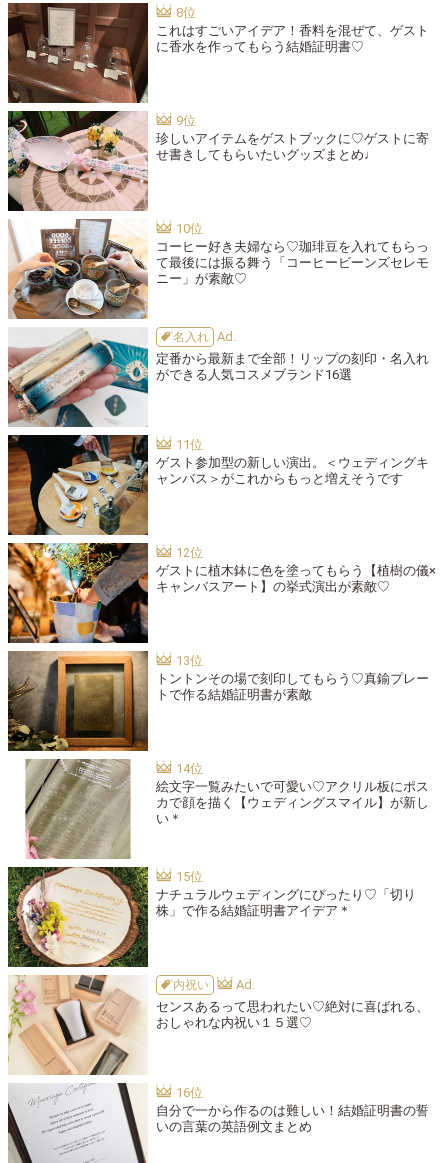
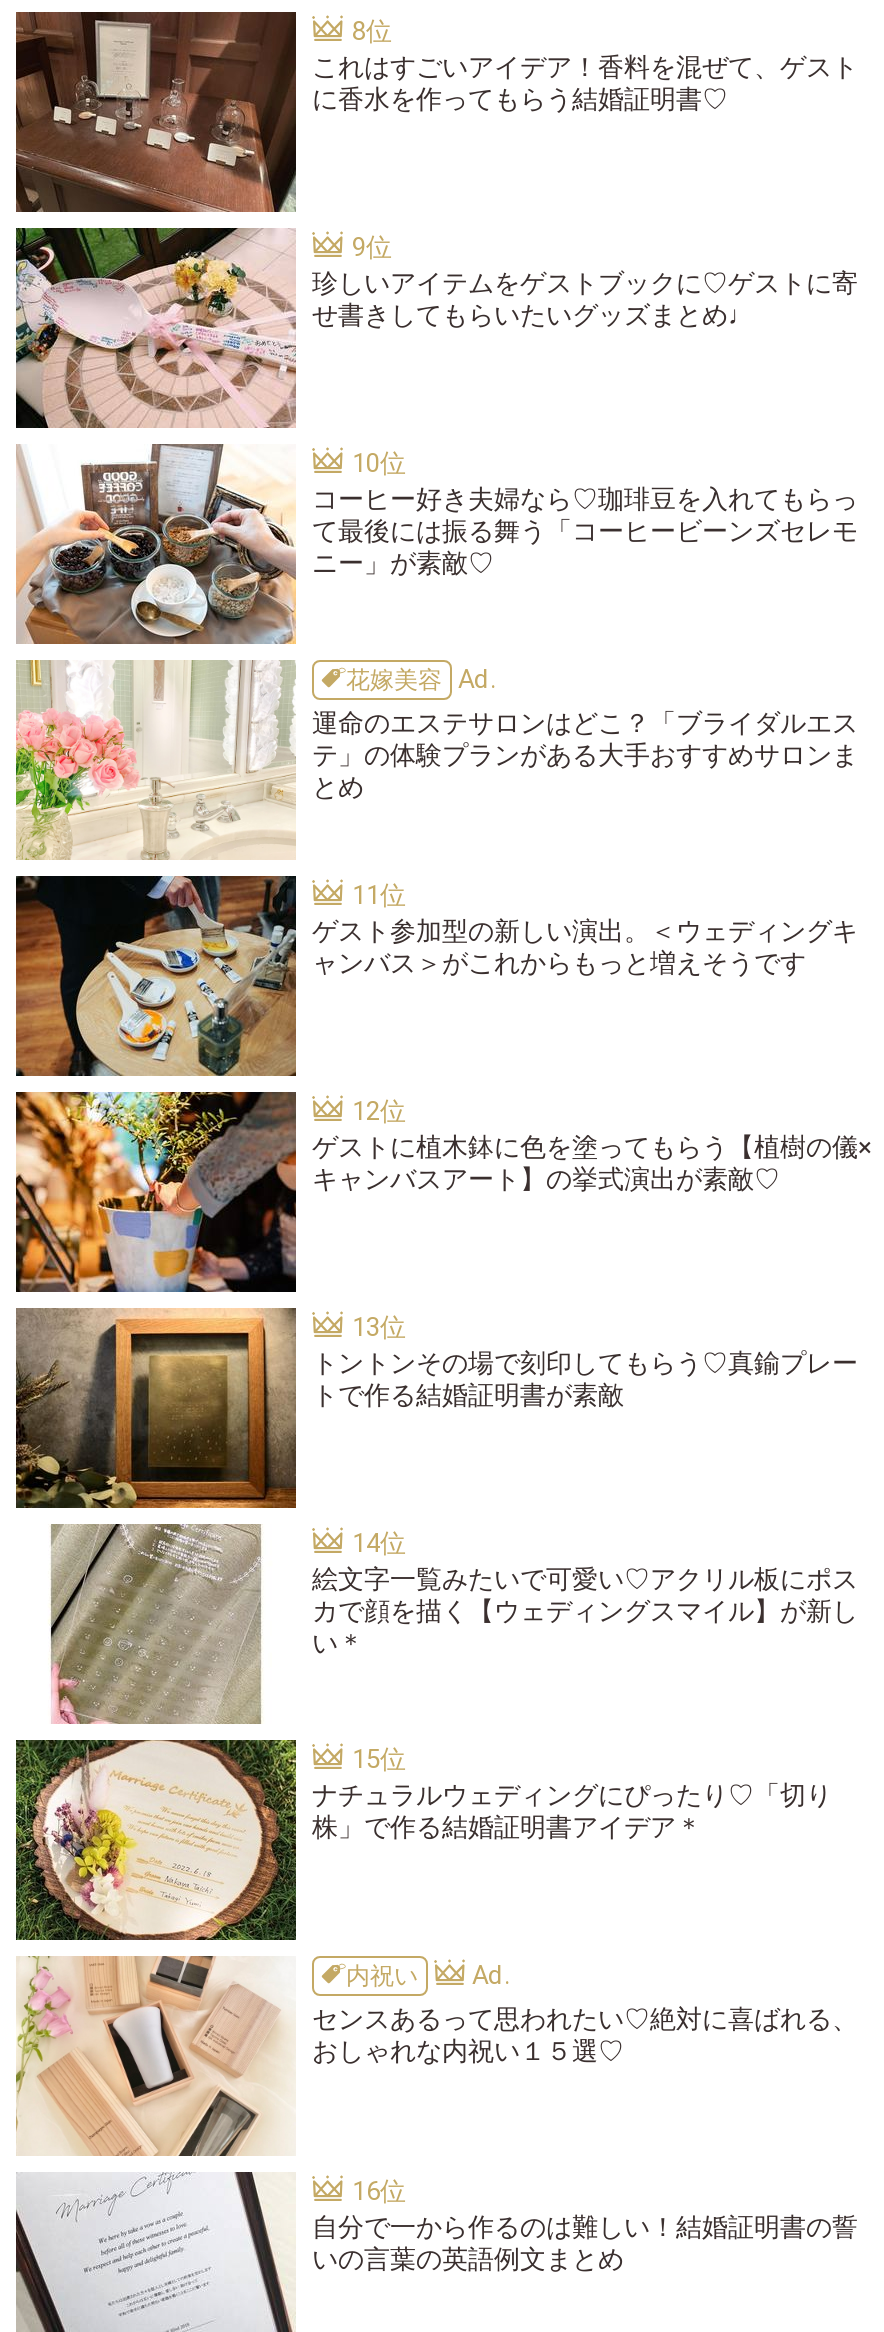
[7,328,429,428] [image] | 定番から最新まで全部！リップの刻印・名入れ | ができる人気コスメブランド16選 -> [14,660,858,860] [image] | 運命のエステサロンはどこ？「ブライダルエス | テ」の体験プランがある大手おすすめサロンま | とめ
[173,329,209,343] 名入れ -> [346,665,442,693] 花嫁美容

